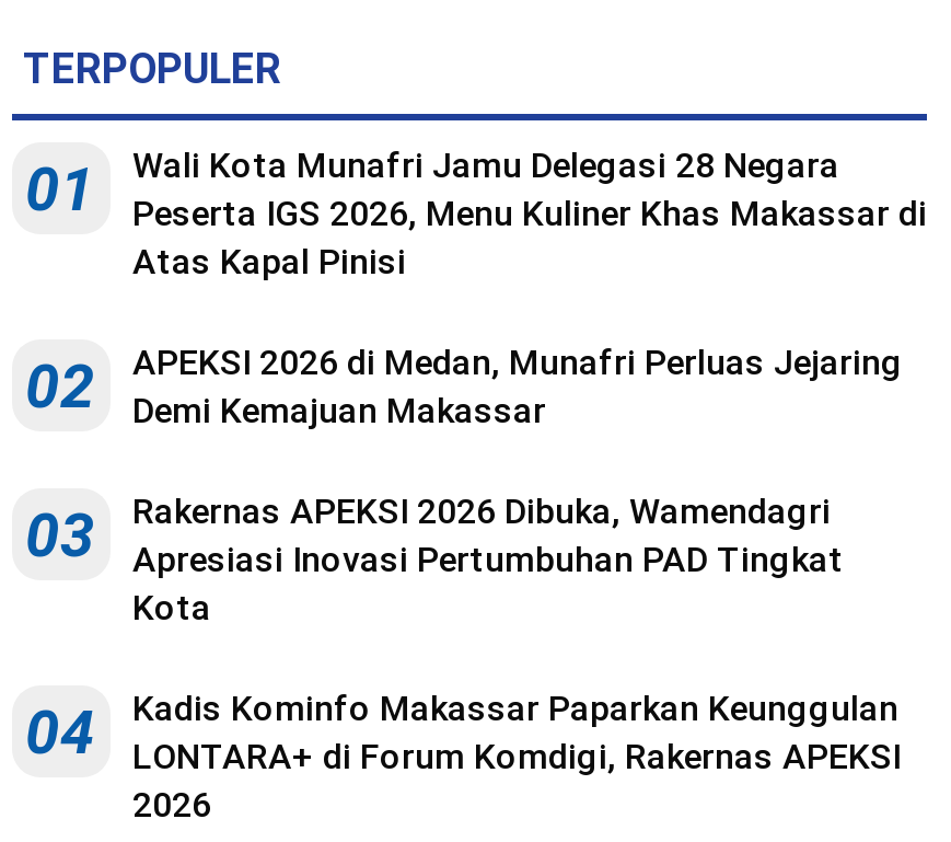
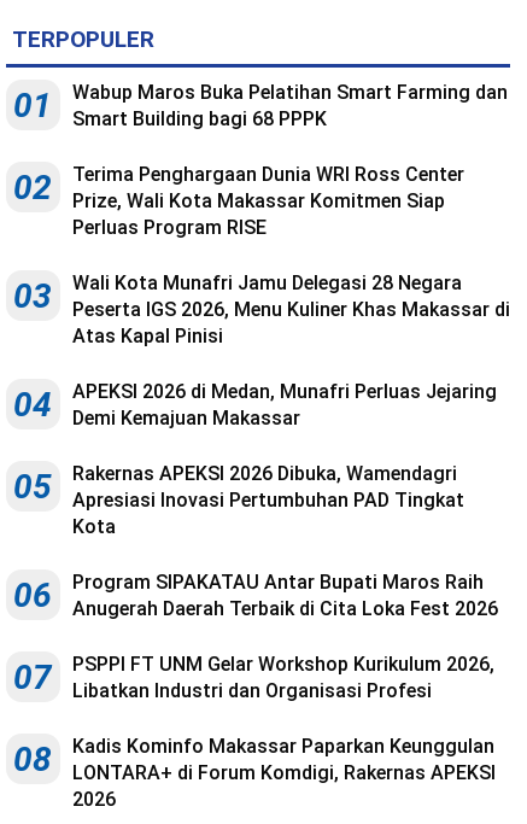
none -> [13,81,508,316] Wabup Maros Buka Pelatihan Smart Farming dan | Smart Building bagi 68 PPPK | 02 | Terima Penghargaan Dunia WRI Ross Center | Prize, Wali Kota Makassar Komitmen Siap | Perluas Program RISE | 03
[25,342,903,431] 02 APEKSI 2026 di Medan, Munafri Perluas Jejaring Demi Kemajuan Makassar -> [13,380,497,429] 04 APEKSI 2026 di Medan, Munafri Perluas Jejaring Demi Kemajuan Makassar
[25,491,844,580] 03 Rakernas APEKSI 2026 Dibuka, Wamendagri Apresiasi Inovasi Pertumbuhan PAD Tingkat -> [13,462,464,512] 05 Rakernas APEKSI 2026 Dibuka, Wamendagri Apresiasi Inovasi Pertumbuhan PAD Tingkat
[25,696,95,769] 04 -> [13,571,498,779] 06 | Program SIPAKATAU Antar Bupati Maros Raih | Anugerah Daerah Terbaik di Cita Loka Fest 2026 | 07 | PSPPI FT UNM Gelar Workshop Kurikulum 2026, | Libatkan Industri dan Organisasi Profesi | 08

